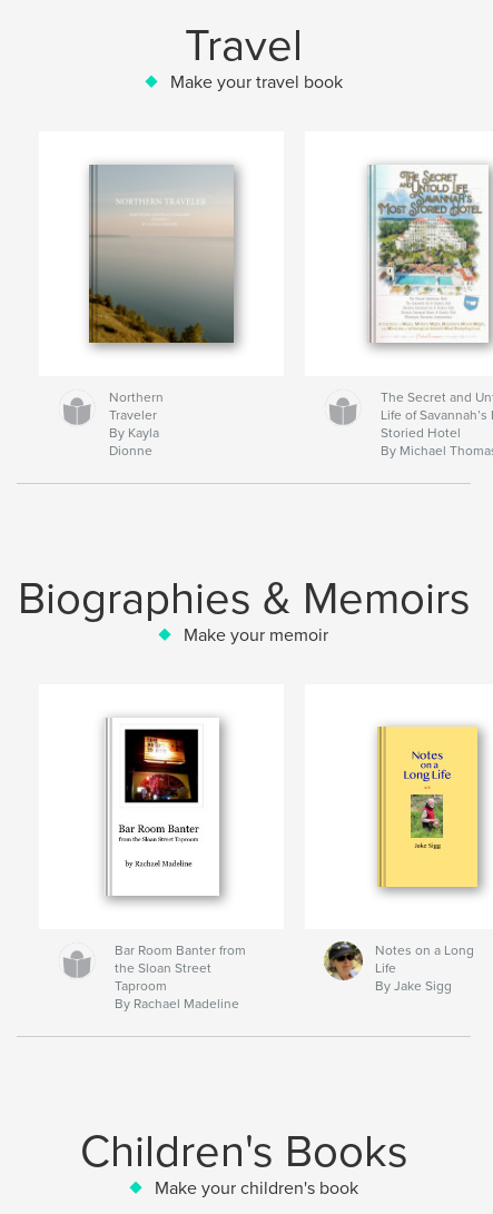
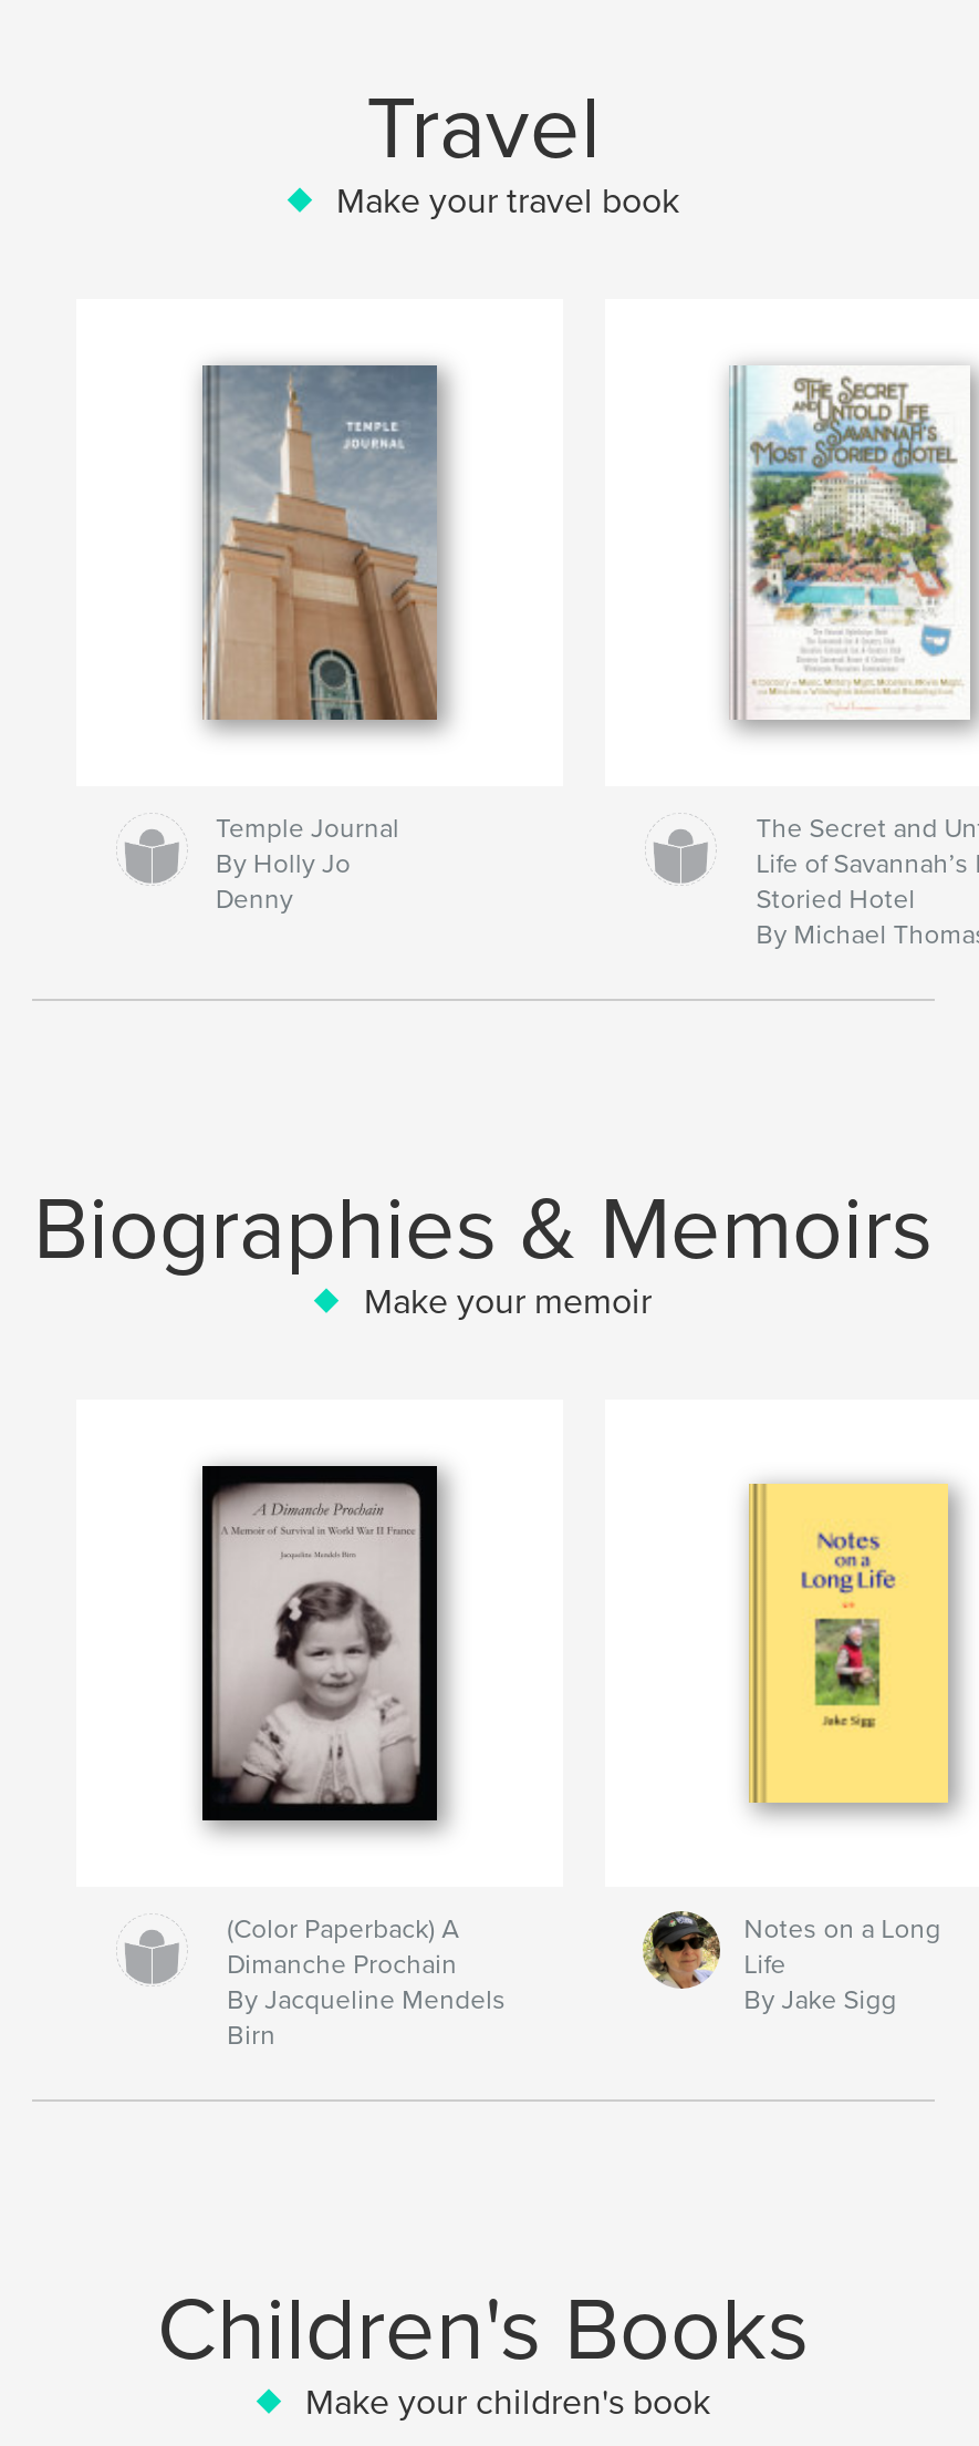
[87,164,241,458] [image] | Northern | Traveler | By Kayla | Dionne -> [174,365,477,914] [image] | Temple Journal | By Holly Jo | Denny
[102,718,220,897] [image] -> [200,1464,439,1823] [image]
[115,942,246,1011] Bar Room Banter from | the Sloan Street | Taproom | By Rachael Madeline -> [227,1913,506,2050] (Color Paperback) A | Dimanche Prochain | By Jacqueline Mendels | Birn

